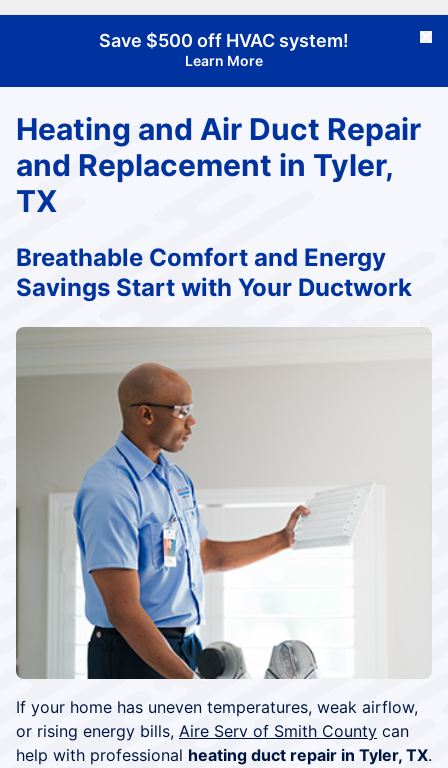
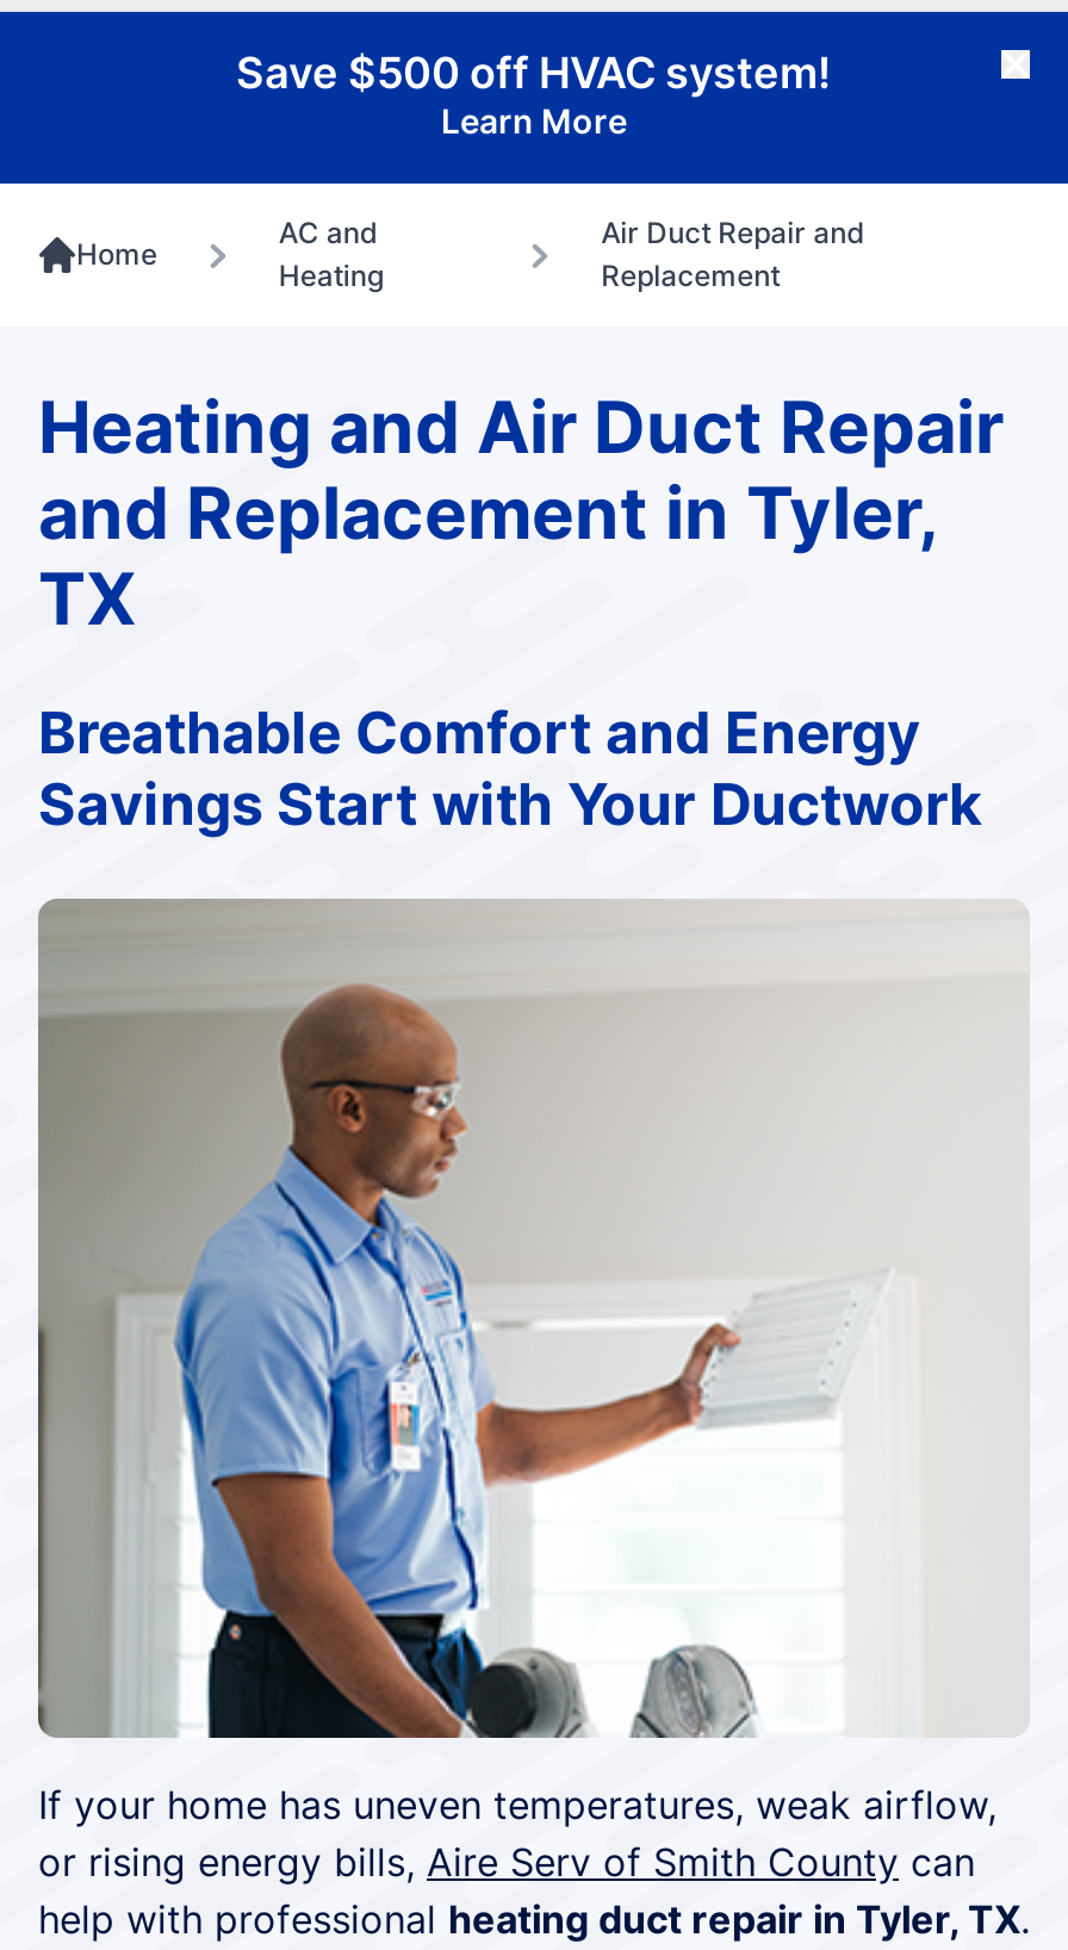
none -> [76,237,157,272] Home
none -> [279,215,384,294] AC and | Heating
none -> [601,215,866,294] Air Duct Repair and | Replacement

